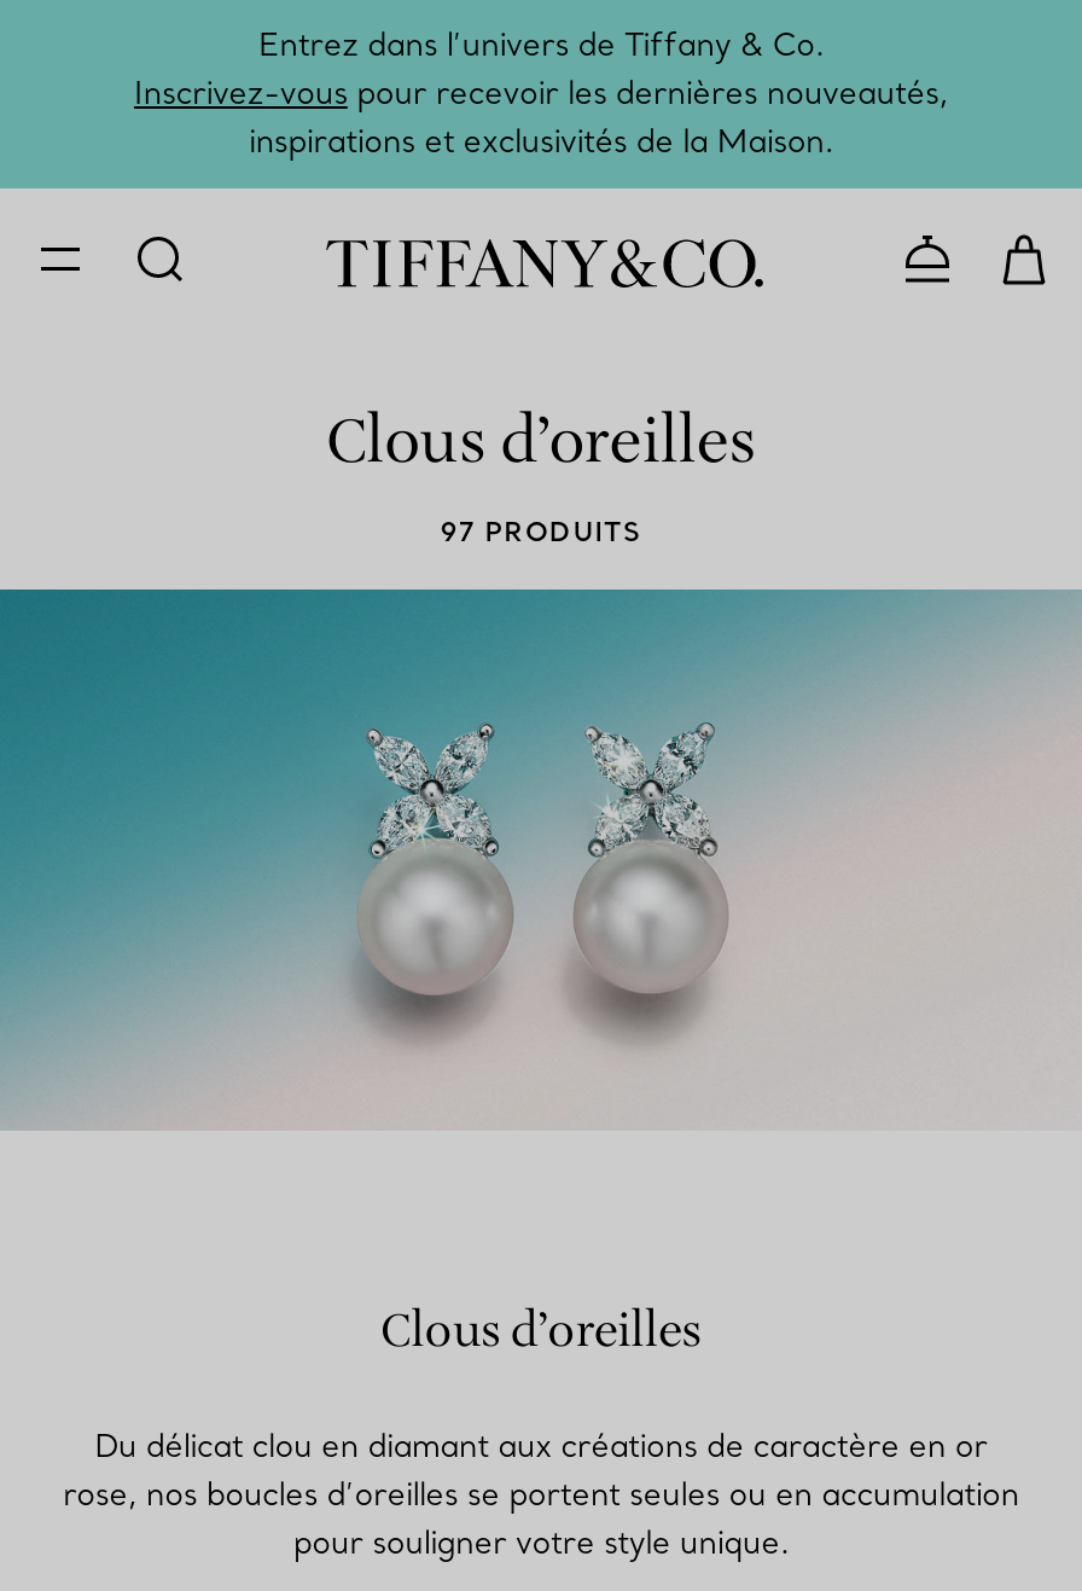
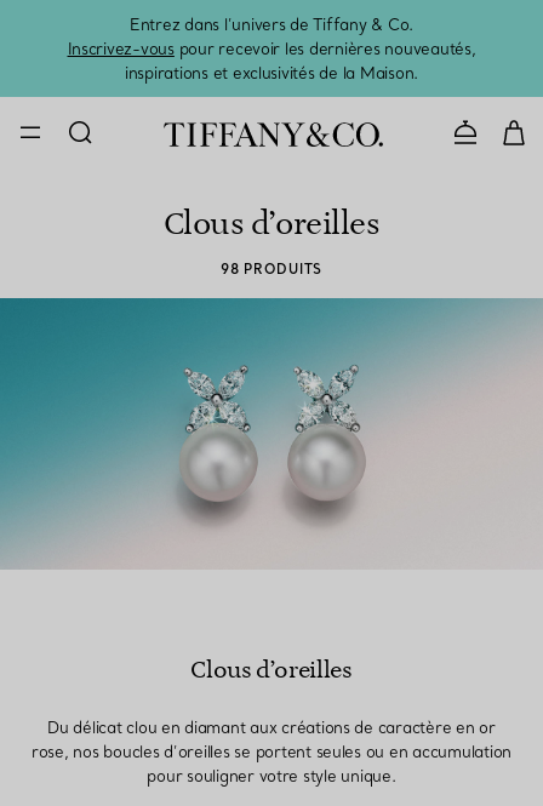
[440,515,642,549] 97 PRODUITS -> [220,261,323,278] 98 PRODUITS

